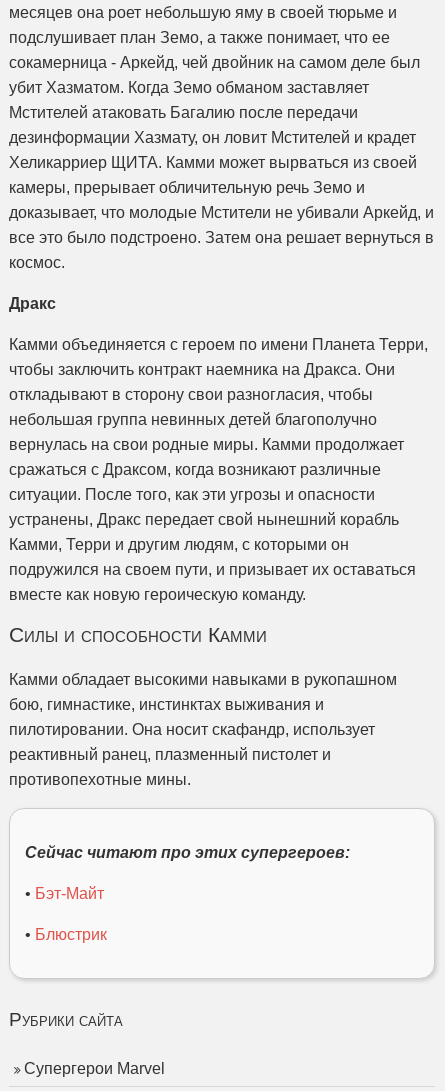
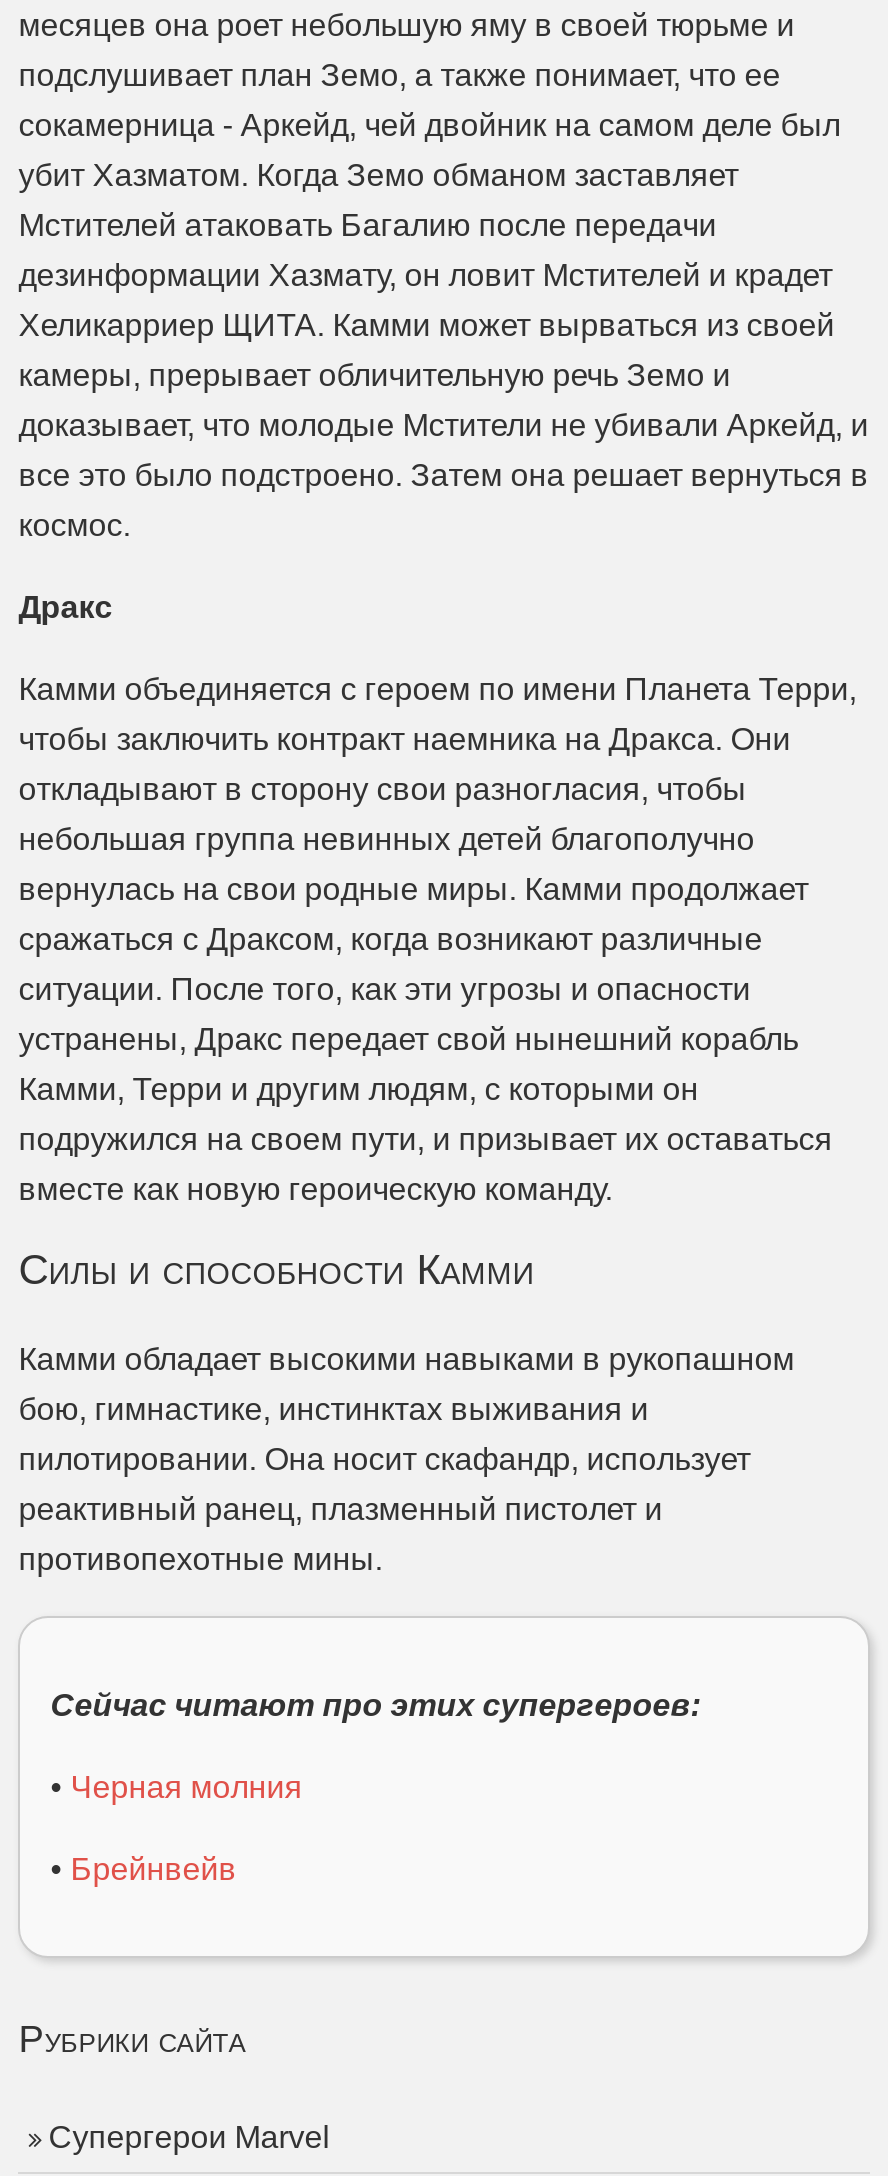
[25,885,104,902] • Бэт-Майт -> [50,1770,302,1804] • Черная молния
[25,926,107,943] • Блюстрик -> [50,1852,236,1886] • Брейнвейв

